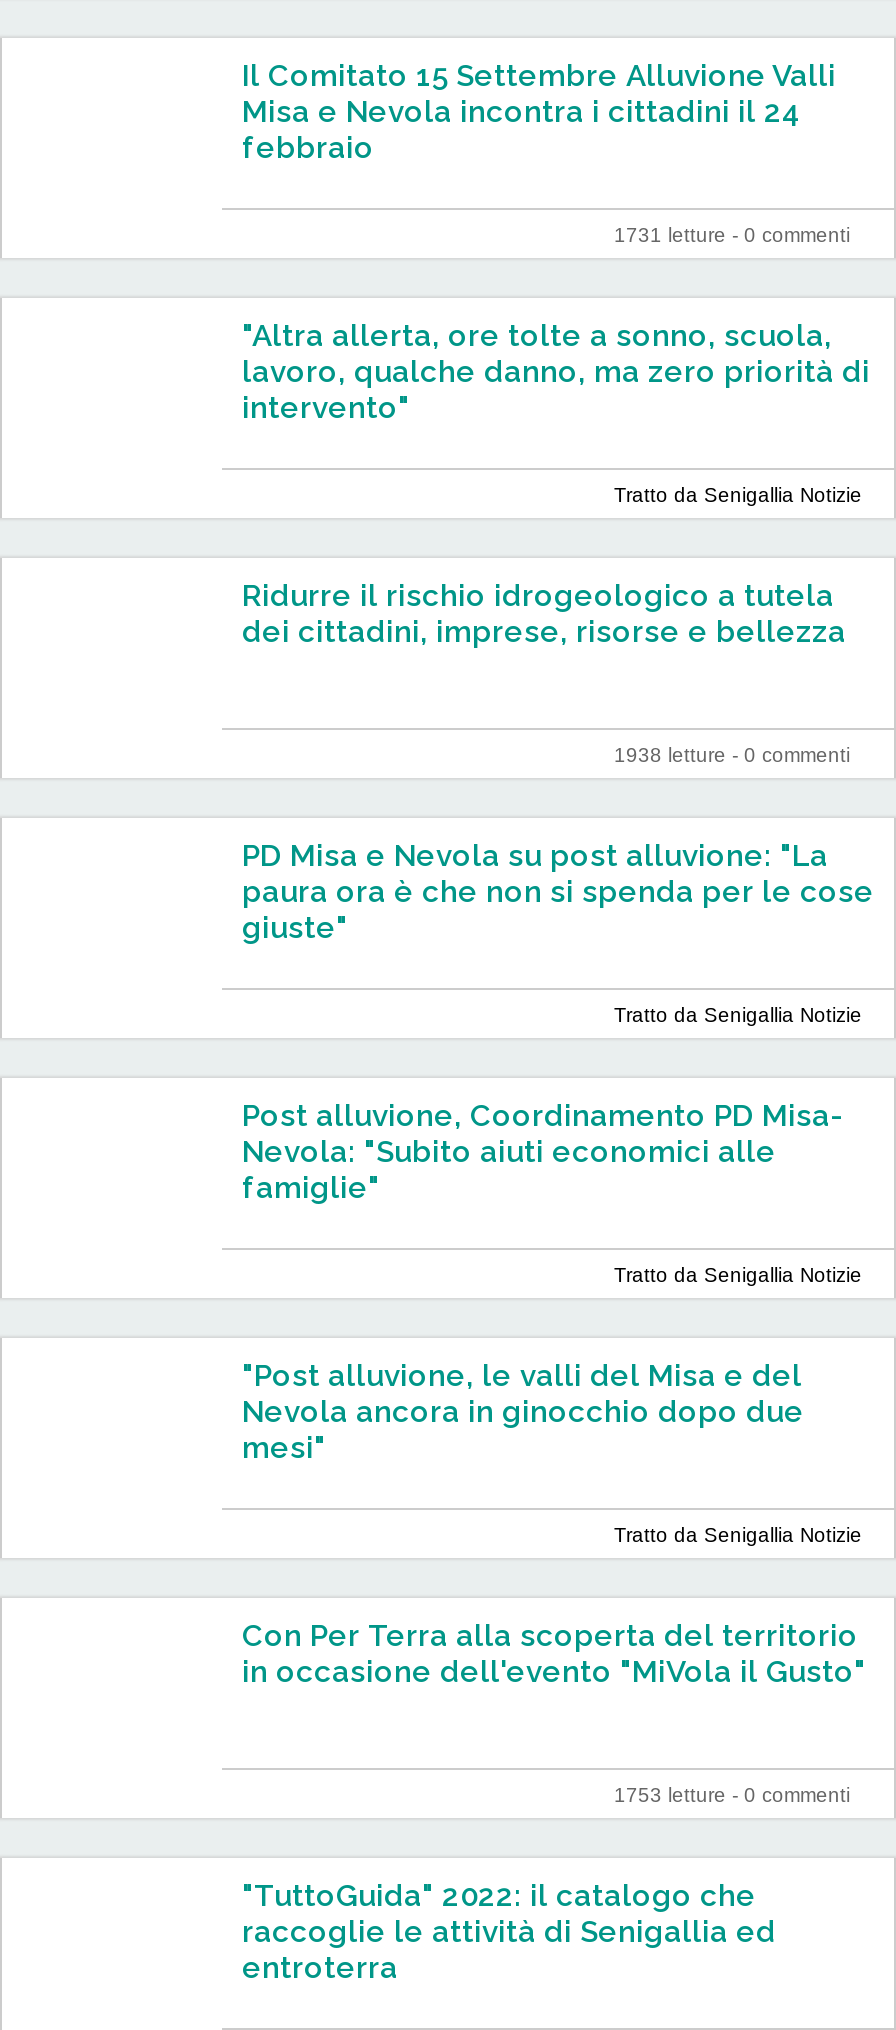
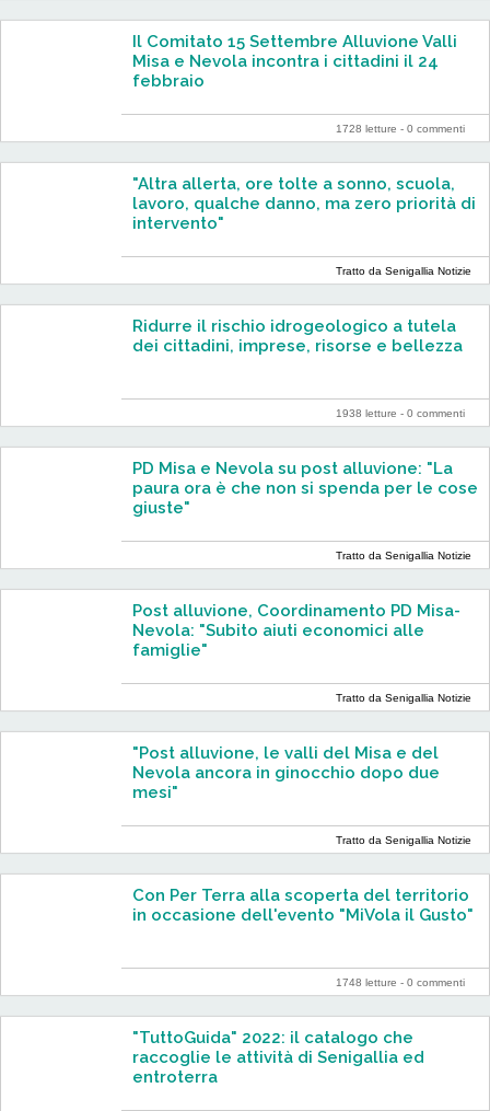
[614,224,850,246] 1731 letture - 0 commenti -> [336,123,465,135] 1728 letture - 0 commenti
[614,1784,850,1806] 1753 letture - 0 commenti -> [336,976,465,988] 1748 letture - 0 commenti

